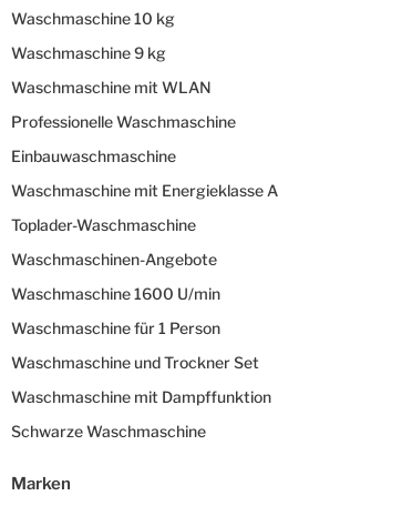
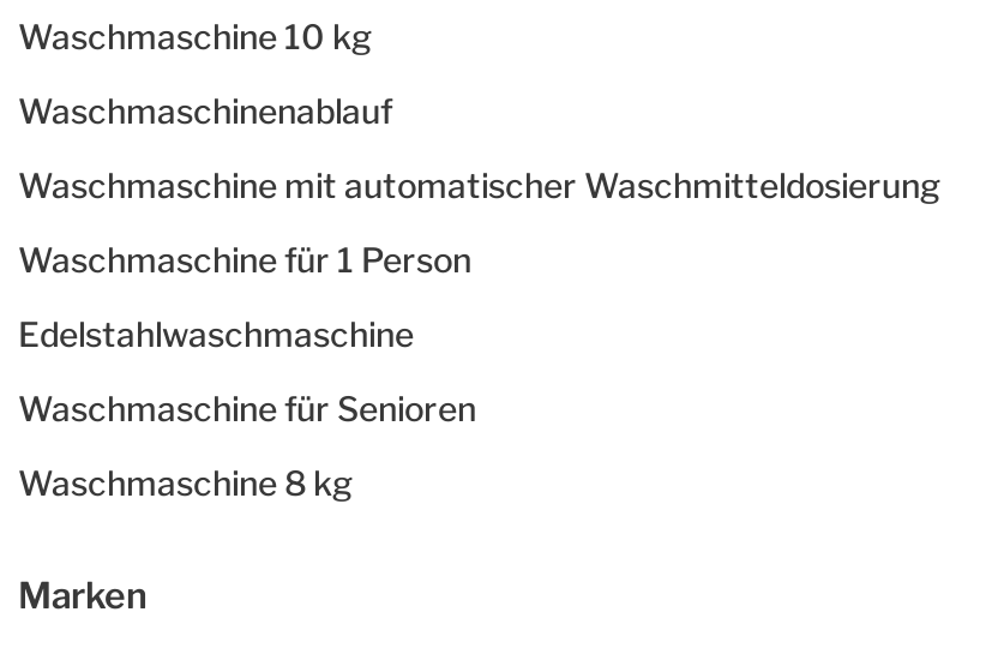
[11,43,278,303] Waschmaschine 9 kg | Waschmaschine mit WLAN | Professionelle Waschmaschine | Einbauwaschmaschine | Waschmaschine mit Energieklasse A | Toplader-Waschmaschine | Waschmaschinen-Angebote | Waschmaschine 1600 U/min -> [18,90,942,205] Waschmaschinenablauf | Waschmaschine mit automatischer Waschmitteldosierung
[11,353,259,372] Waschmaschine und Trockner Set -> [18,313,414,354] Edelstahlwaschmaschine
[11,387,271,406] Waschmaschine mit Dampffunktion -> [18,387,476,428] Waschmaschine für Senioren
[11,422,206,440] Schwarze Waschmaschine -> [18,462,354,503] Waschmaschine 8 kg

